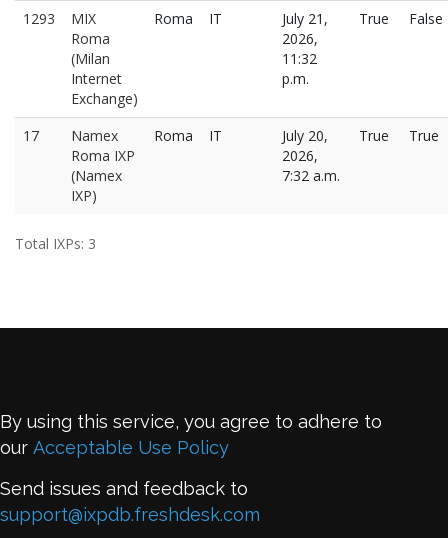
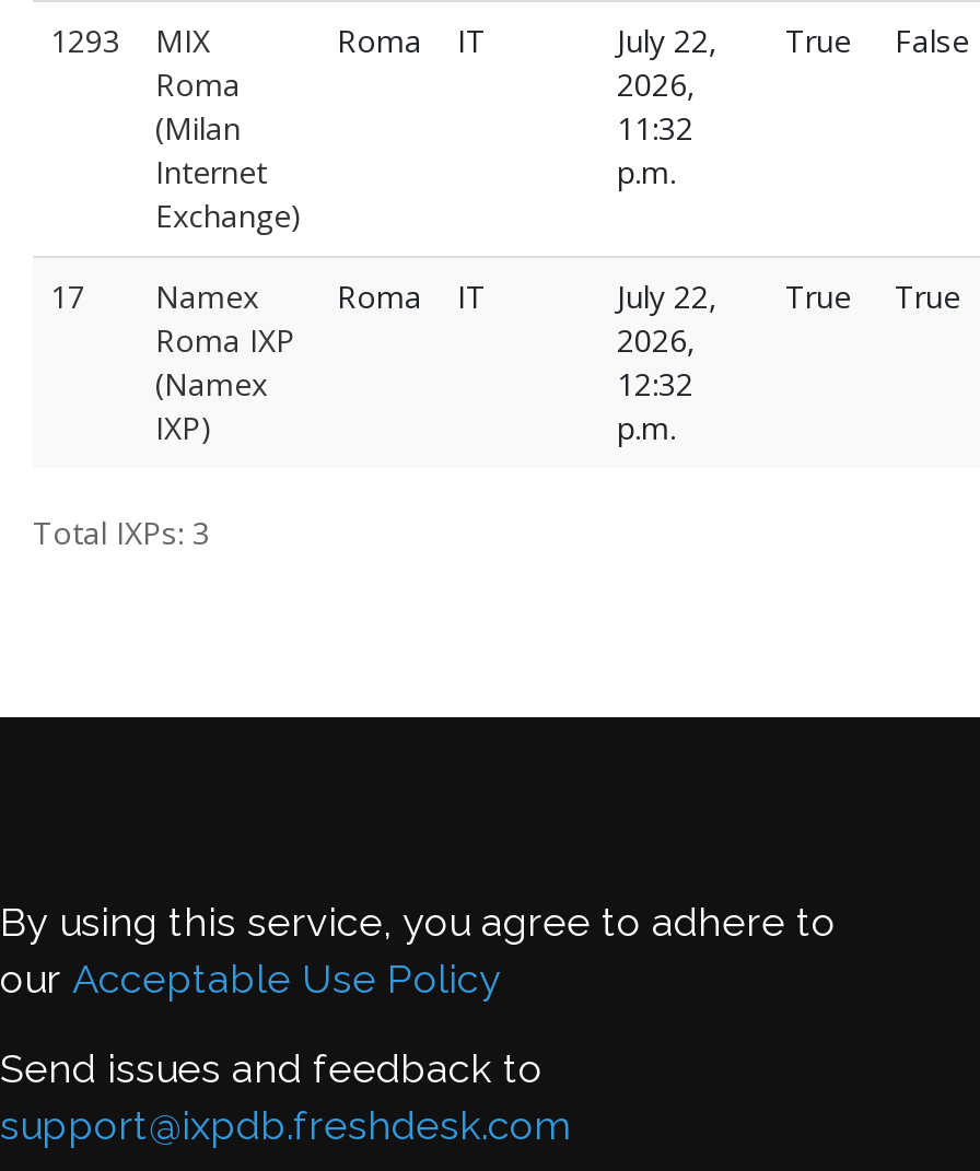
[282,9,443,28] July 21, True False -> [617,20,969,61] July 22, True False
[282,126,439,145] July 20, True True -> [617,276,960,317] July 22, True True
[282,166,340,185] 7:32 a.m. -> [617,363,693,448] 12:32 | p.m.

